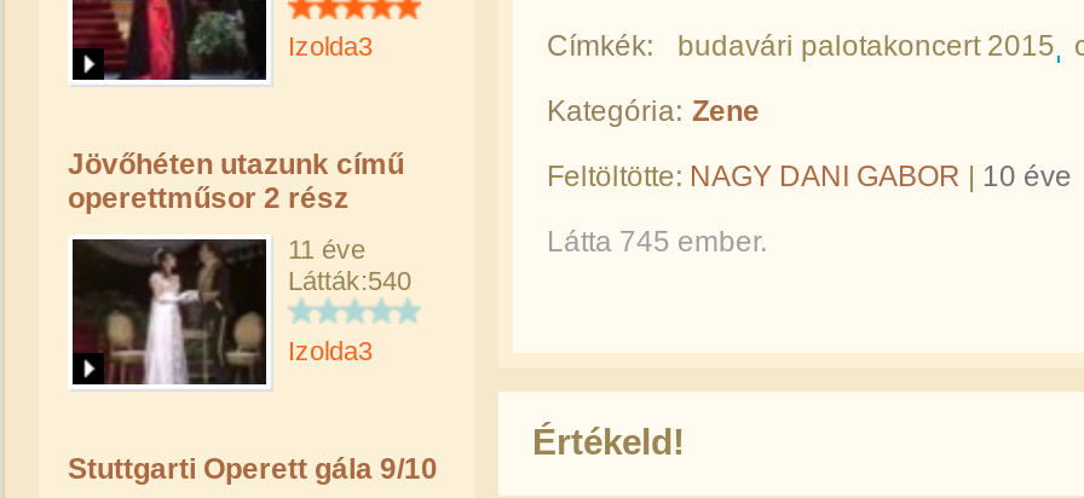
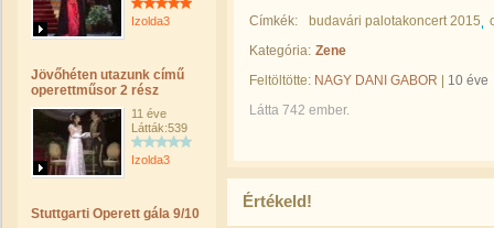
[547,225,767,259] Látta 745 ember. -> [249,102,350,118] Látta 742 ember.
[288,266,411,295] Látták:540 -> [131,121,187,134] Látták:539

